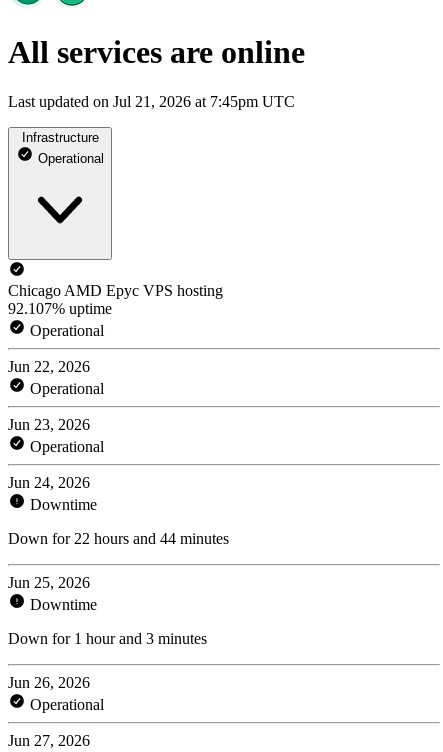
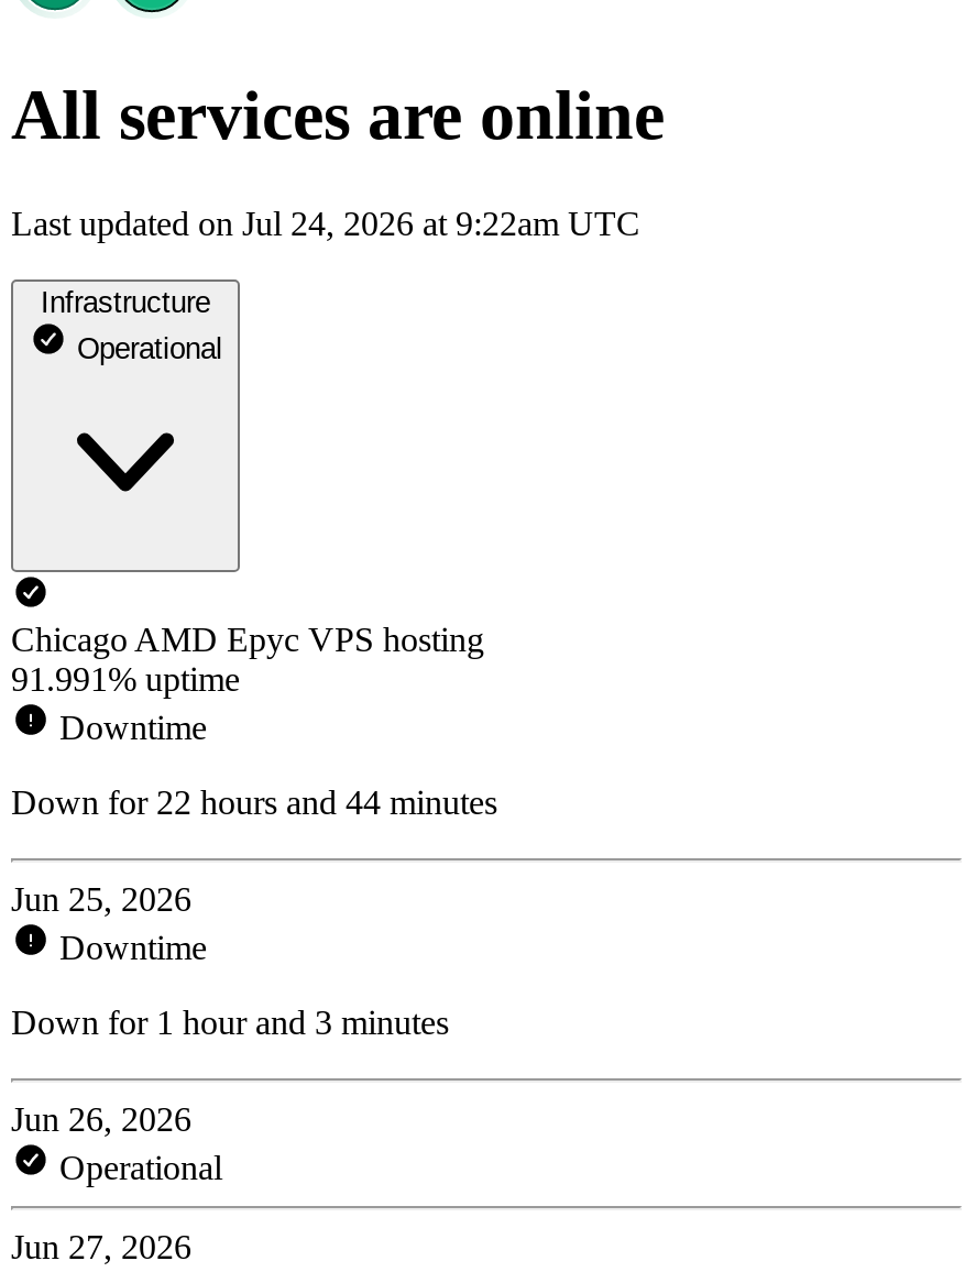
[8,93,295,110] Last updated on Jul 21, 2026 at 7:45pm UTC -> [11,204,640,242] Last updated on Jul 24, 2026 at 9:22am UTC
[8,300,112,491] 92.107% uptime | Operational | Jun 22, 2026 | Operational | Jun 23, 2026 | Operational | Jun 24, 2026 -> [11,660,240,697] 91.991% uptime

